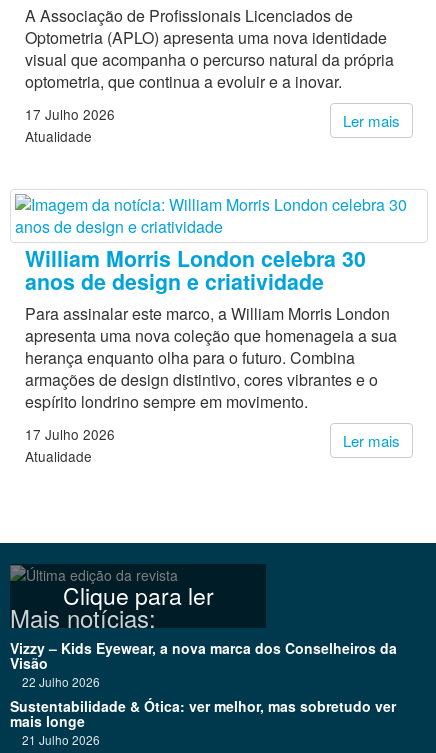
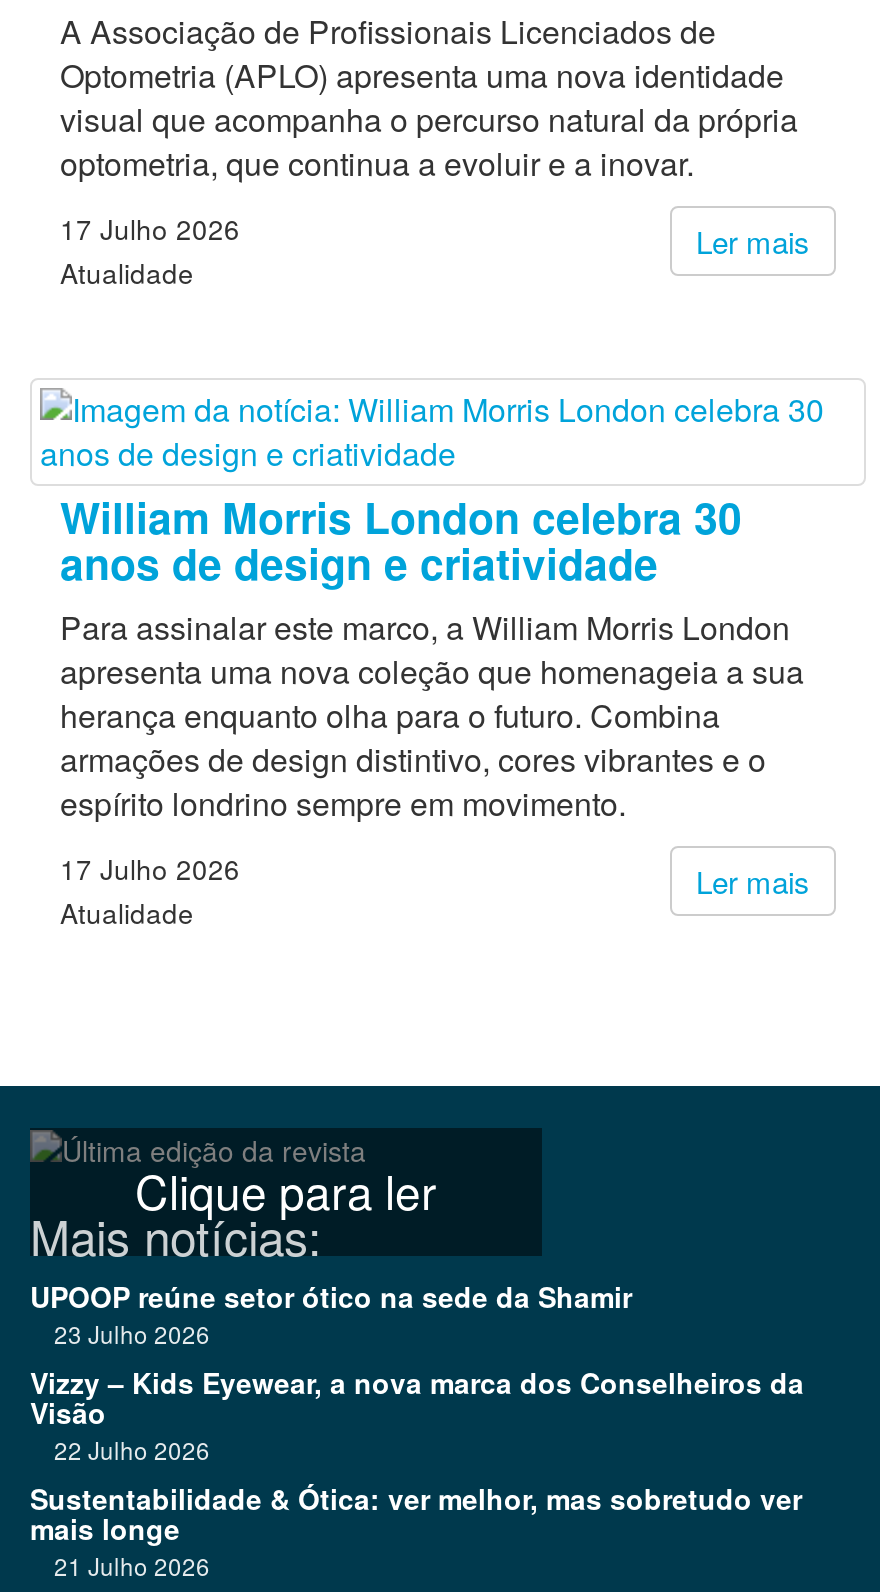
none -> [30,1277,632,1351] UPOOP reúne setor ótico na sede da Shamir | 23 Julho 2026

